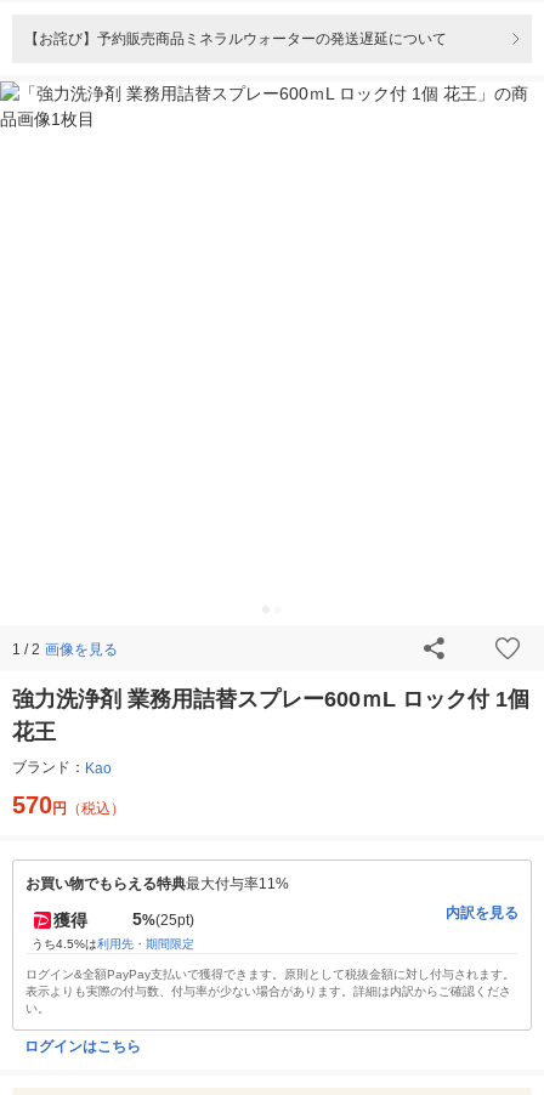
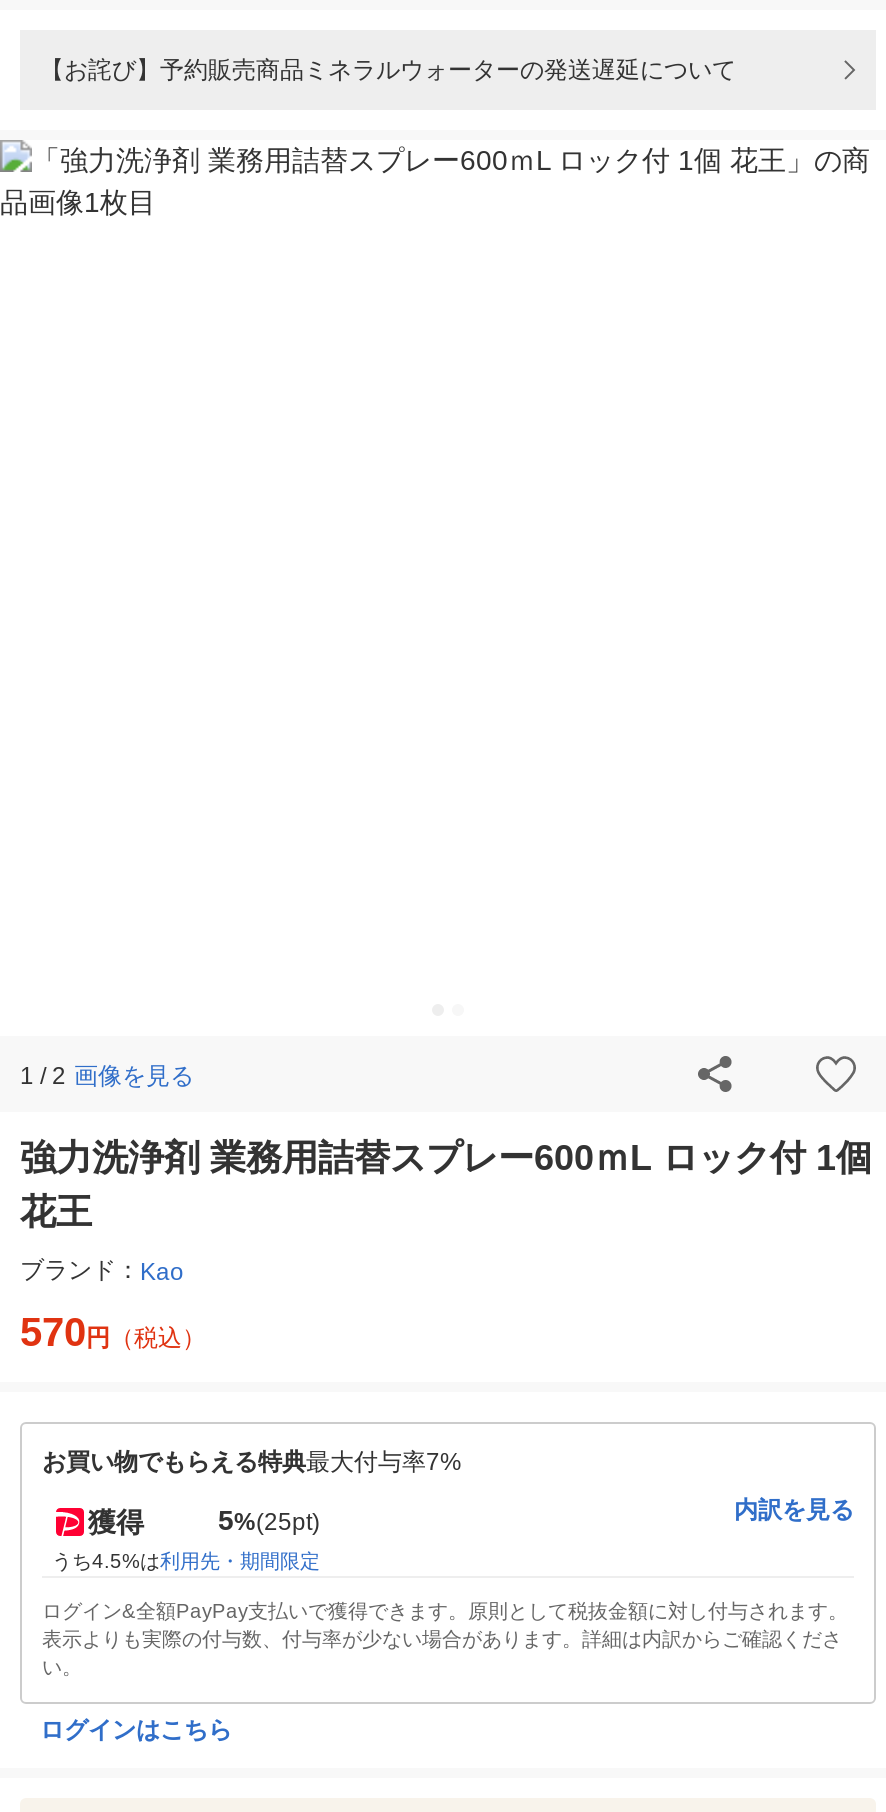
[25,876,289,893] お買い物でもらえる特典最大付与率11% -> [42,1449,462,1477] お買い物でもらえる特典最大付与率7%

